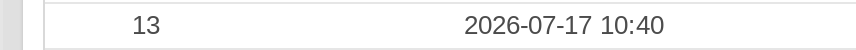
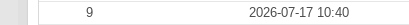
[132,10,160,40] 13 -> [86,5,93,20] 9

